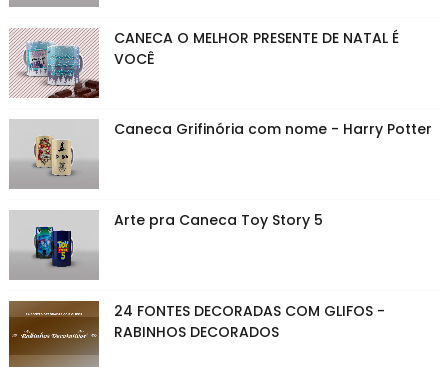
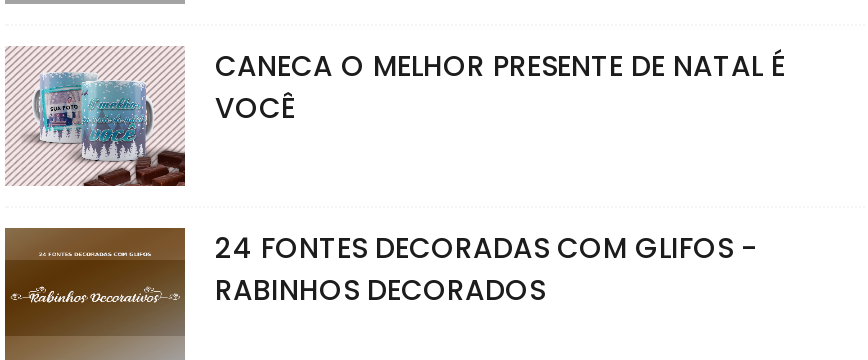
[11,119,432,176] [image] | Caneca Grifinória com nome - Harry Potter -> none
[10,210,323,280] [image] | Arte pra Caneca Toy Story 5 -> none

